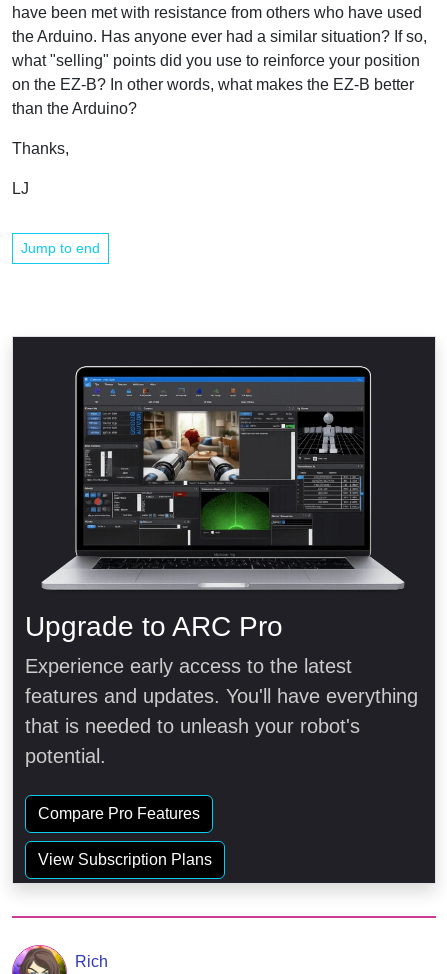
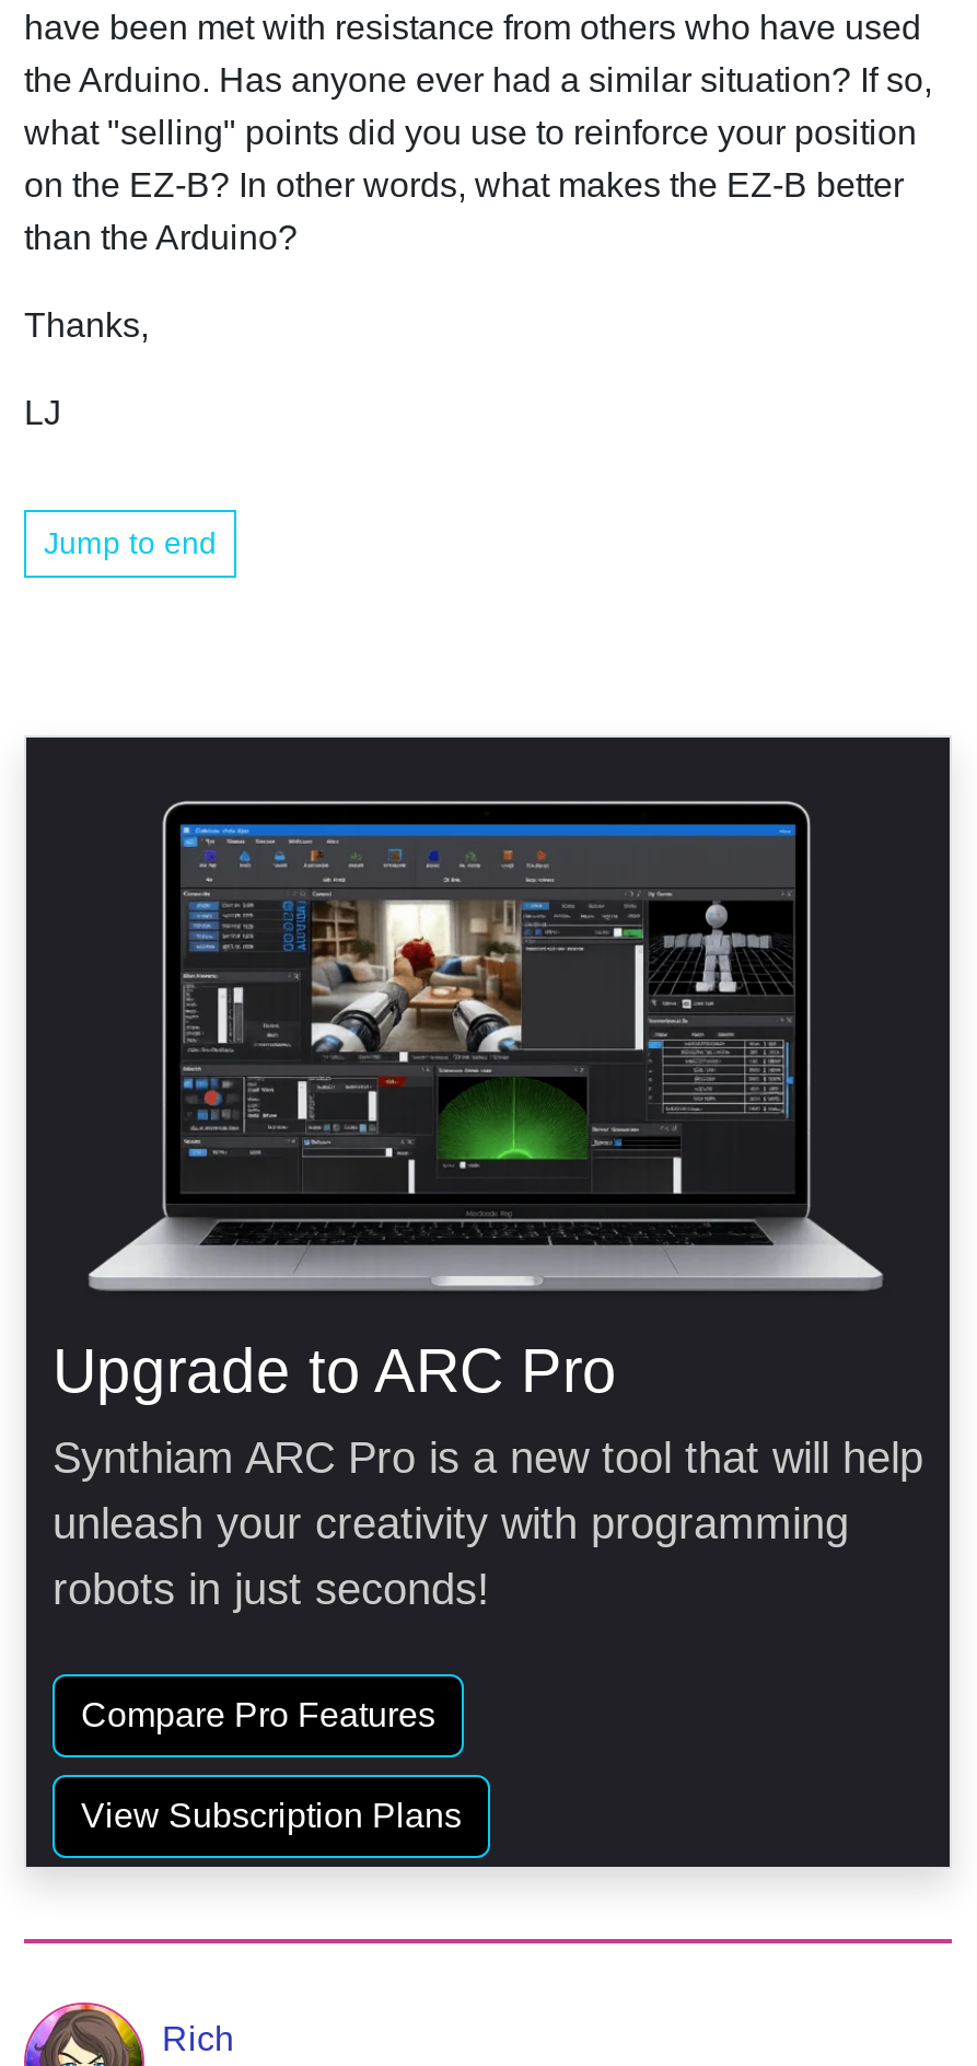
[25,655,418,767] Experience early access to the latest | features and updates. You'll have everything | that is needed to unleash your robot's | potential. -> [53,1434,923,1614] Synthiam ARC Pro is a new tool that will help | unleash your creativity with programming | robots in just seconds!

